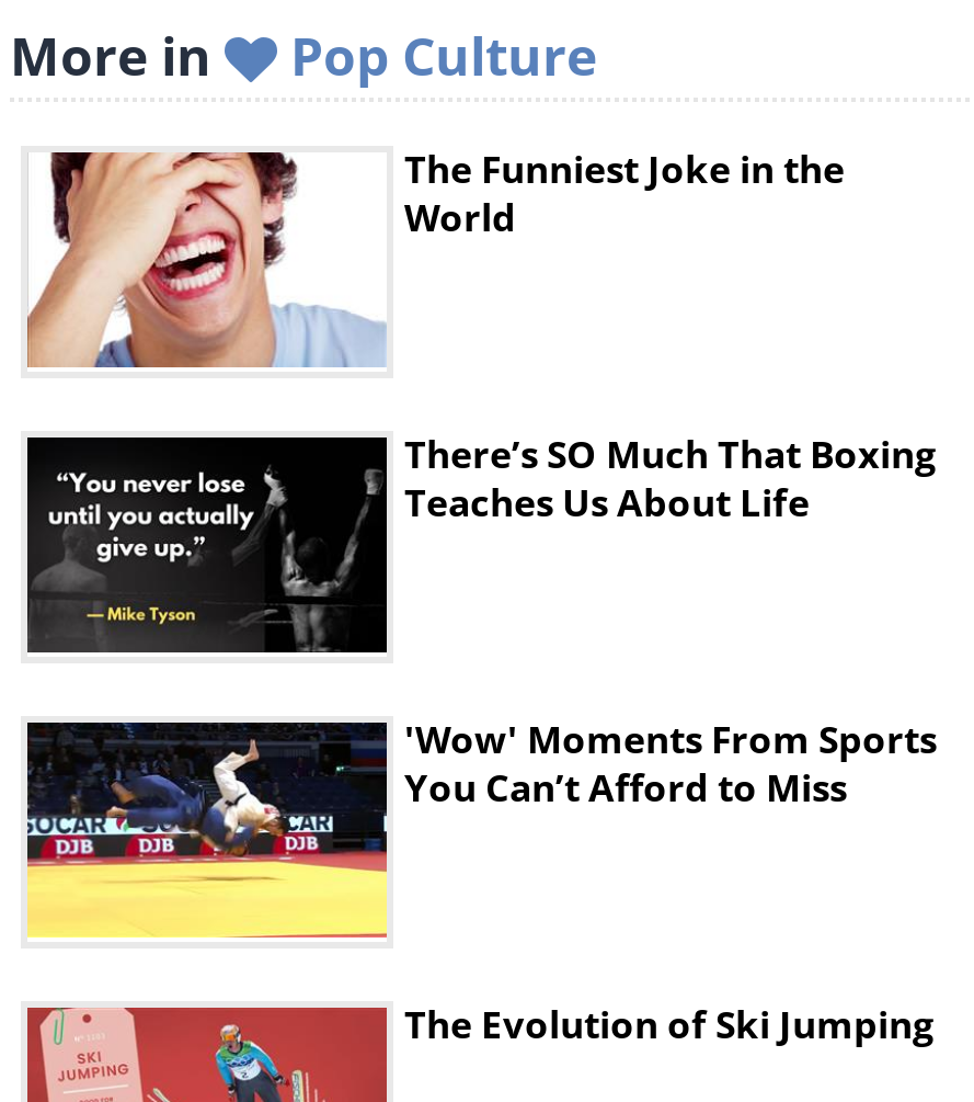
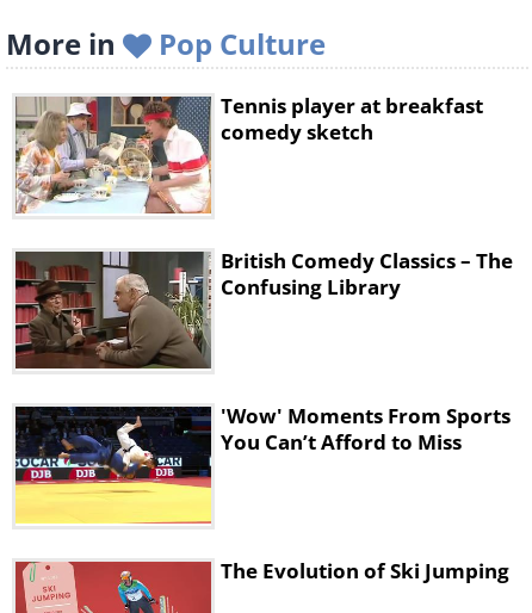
[27,144,845,370] [image] | The Funniest Joke in the | World -> [14,92,483,215] [image] | Tennis player at breakfast | comedy sketch
[25,429,937,652] [image] | There’s SO Much That Boxing | Teaches Us About Life -> [14,247,513,369] [image] | British Comedy Classics – The | Confusing Library

